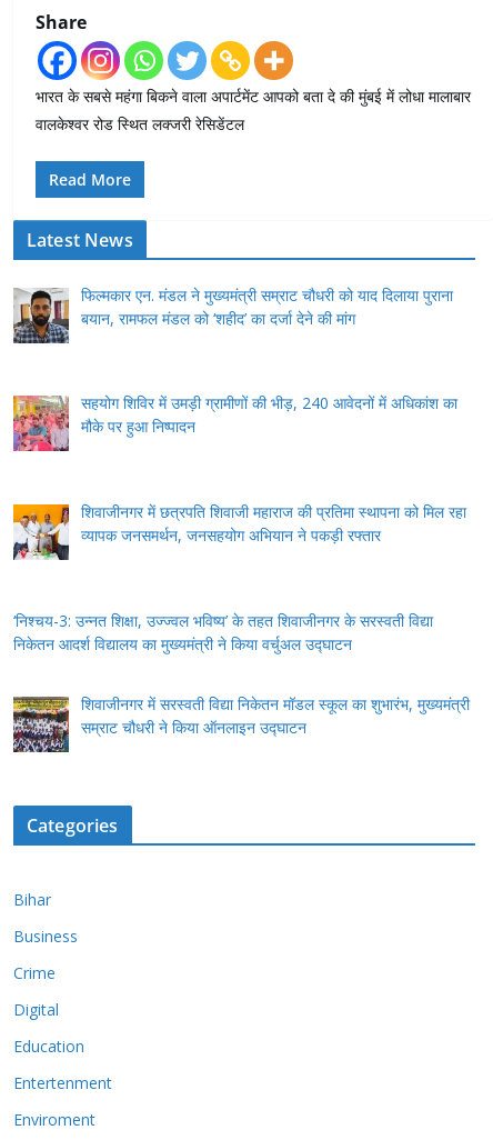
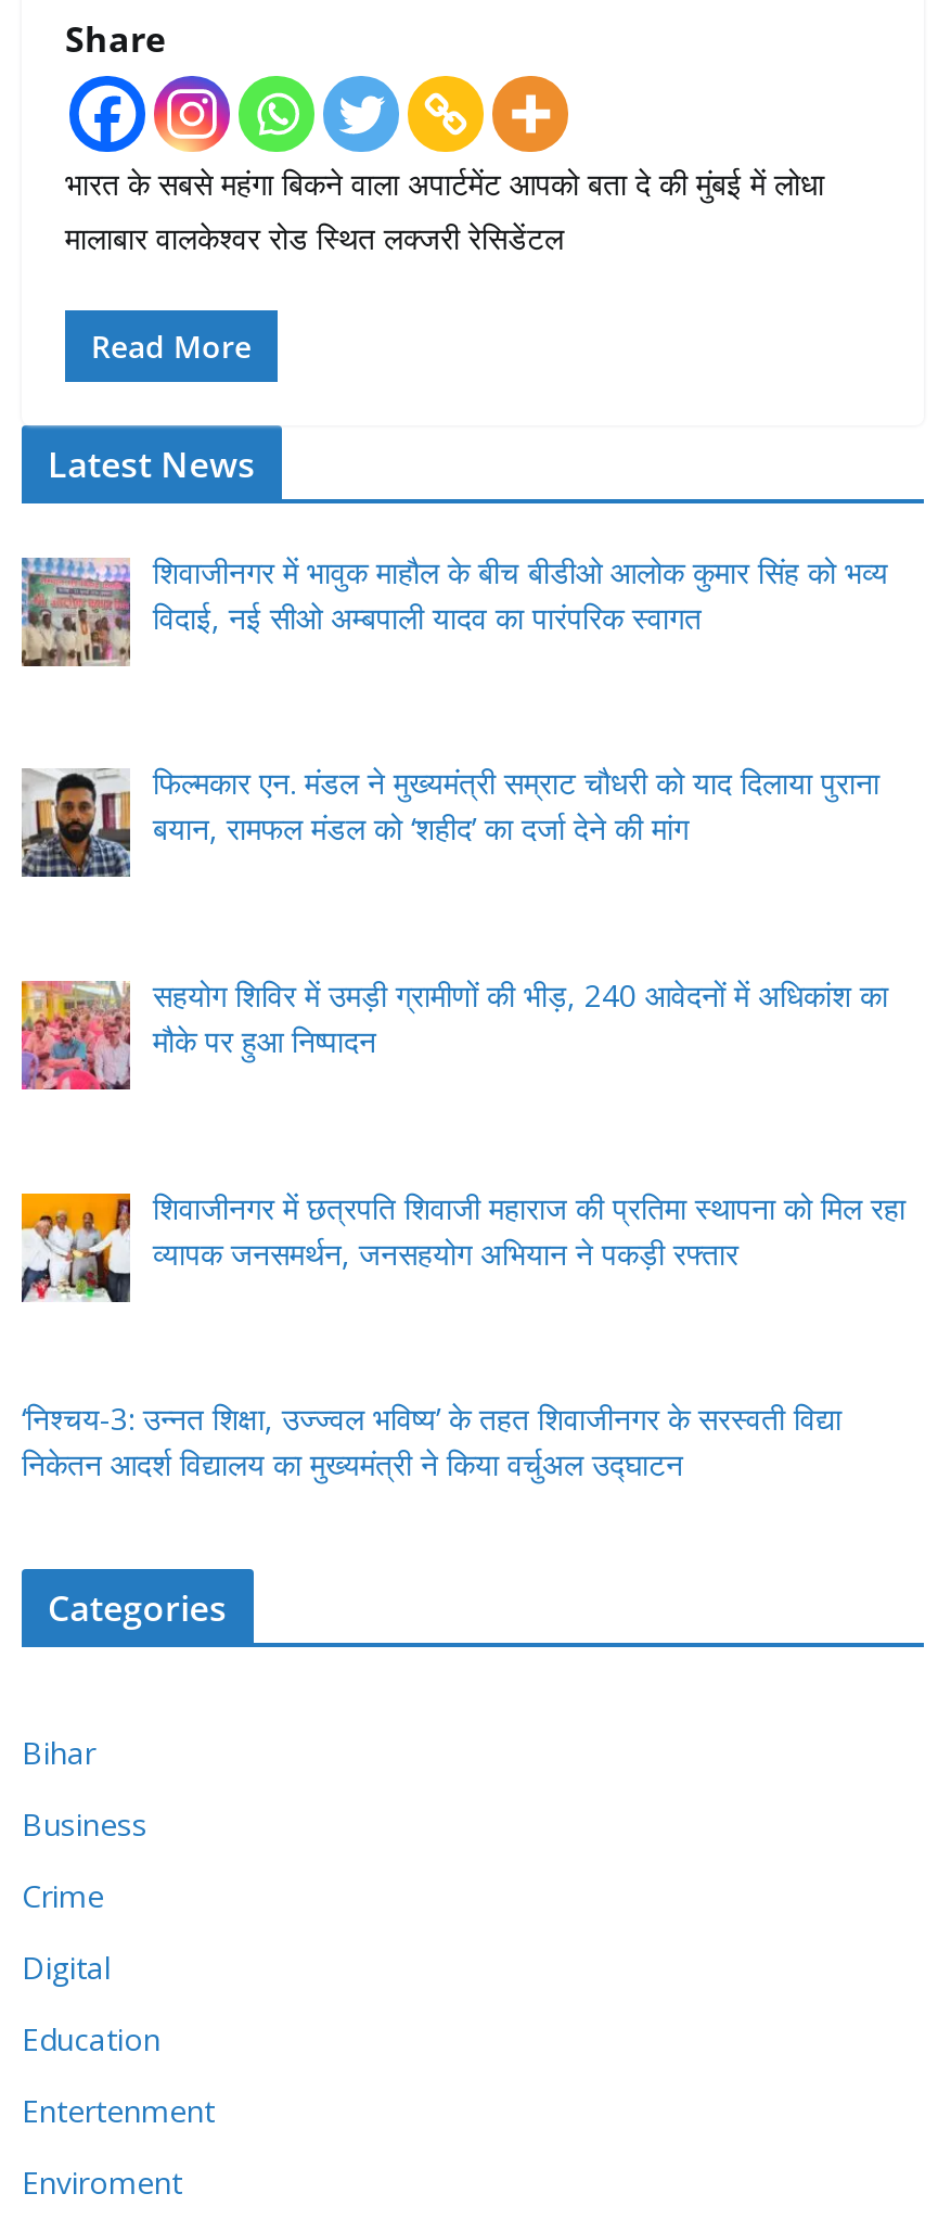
none -> [22,550,888,668] [image] | शिवाजीनगर में भावुक माहौल के बीच बीडीओ आलोक कुमार सिंह को भव्य | विदाई, नई सीओ अम्बपाली यादव का पारंपरिक स्वागत
moved [11,284,466,654] -> [17,762,905,1485]: [image] | फिल्मकार एन. मंडल ने मुख्यमंत्री सम्राट चौधरी को याद दिलाया पुराना | बयान, रामफल मंडल को ‘शहीद’ का दर्जा देने की मांग | ... | ‘निश्चय-3: उन्नत शिक्षा, उज्ज्वल भविष्य’ के तहत शिवाजीनगर के सरस्वती विद्या | निकेतन आदर्श विद्यालय का मुख्यमंत्री ने किया वर्चुअल उद्घाटन
[12,693,469,753] [image] | शिवाजीनगर में सरस्वती विद्या निकेतन मॉडल स्कूल का शुभारंभ, मुख्यमंत्री | सम्राट चौधरी ने किया ऑनलाइन उद्घाटन -> none

